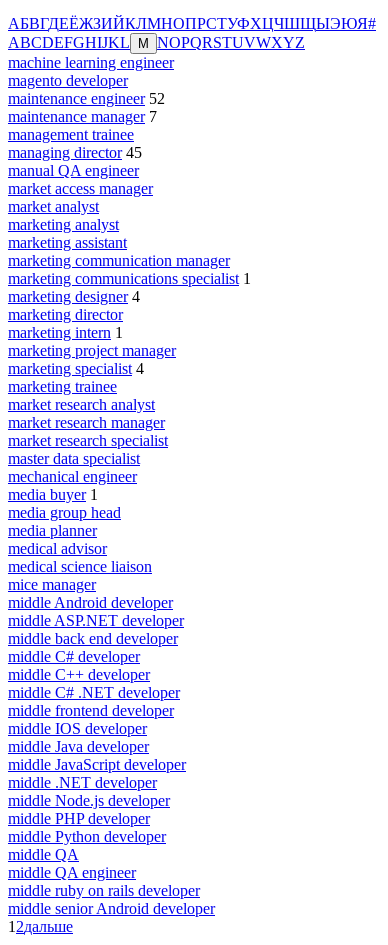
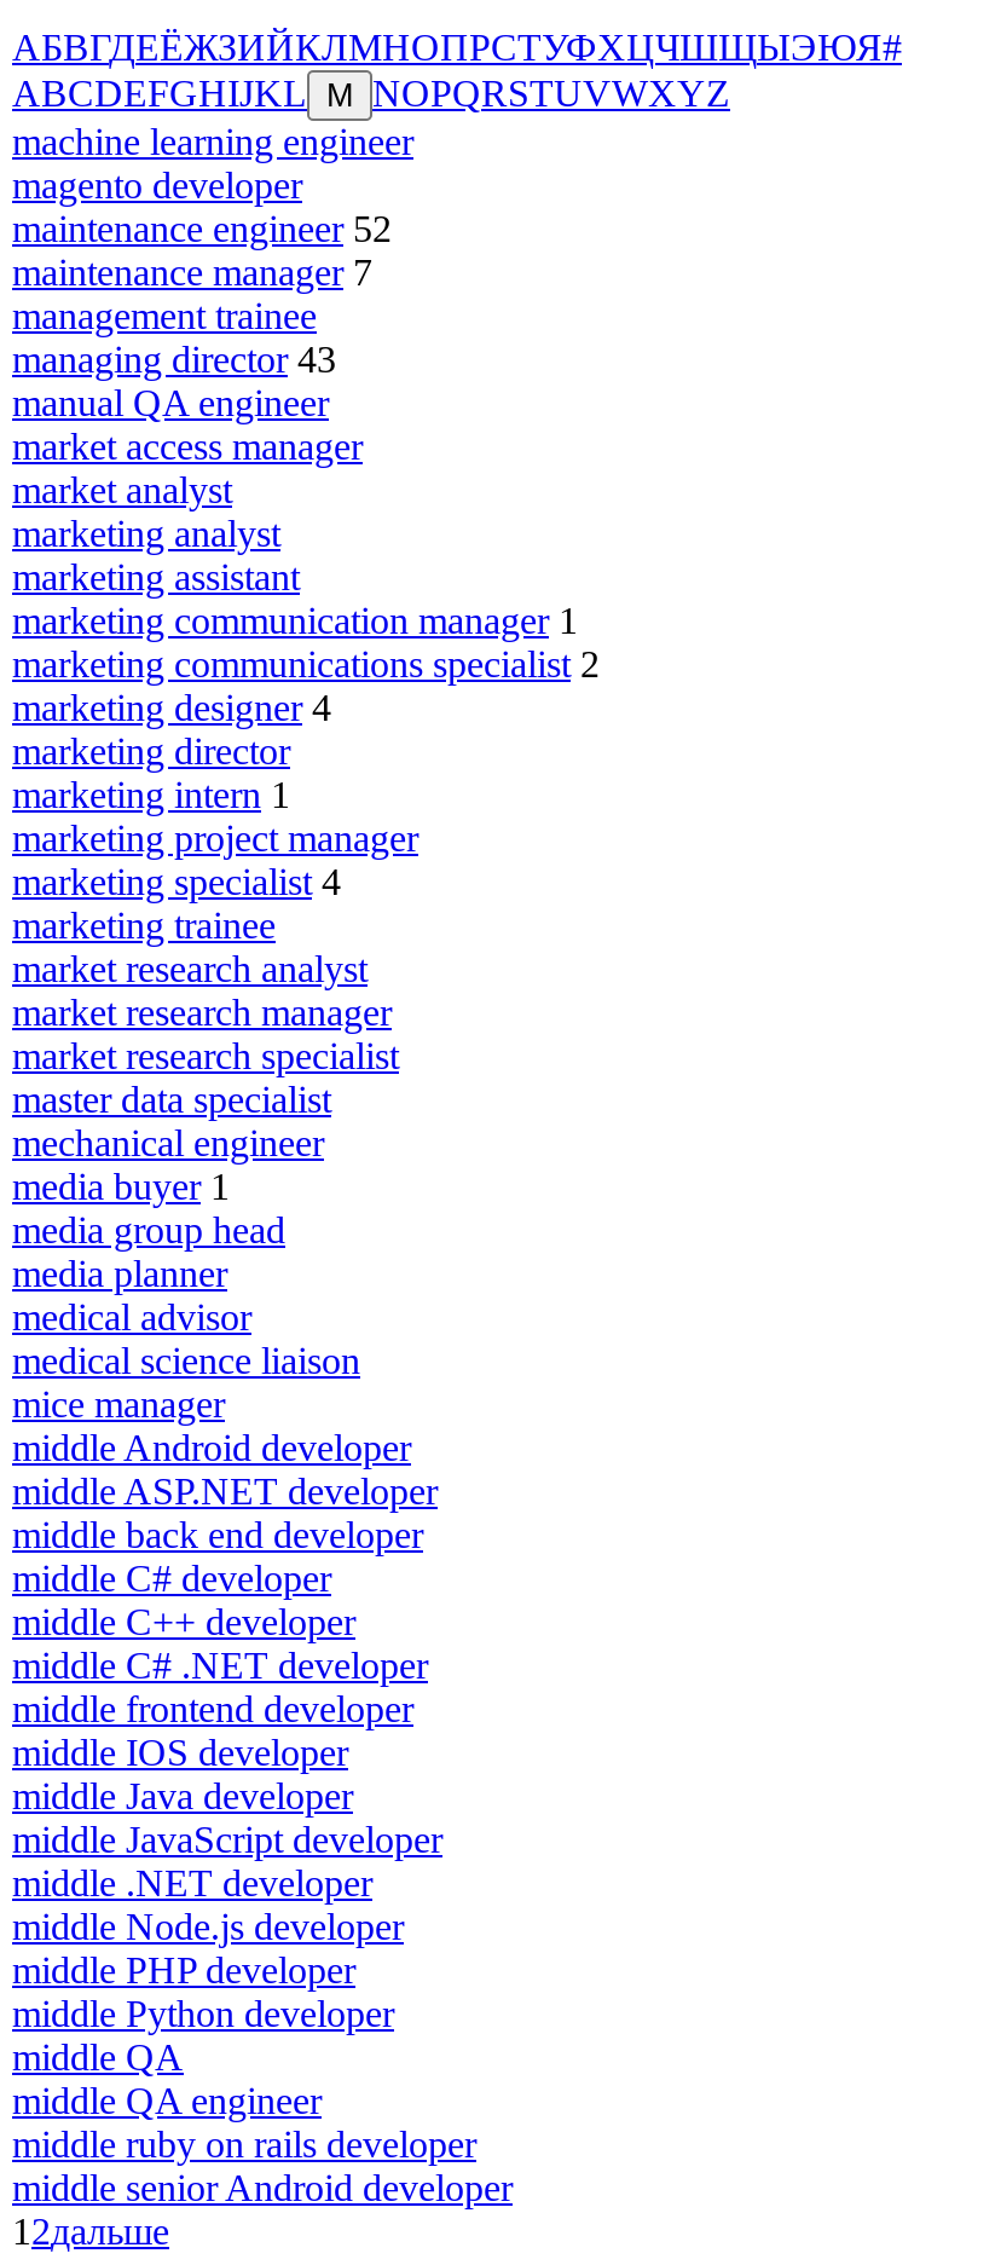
[8,144,142,161] managing director 45 -> [12,338,336,379] managing director 43
[8,252,251,287] marketing communication manager | marketing communications specialist 1 -> [12,600,600,684] marketing communication manager 1 | marketing communications specialist 2

